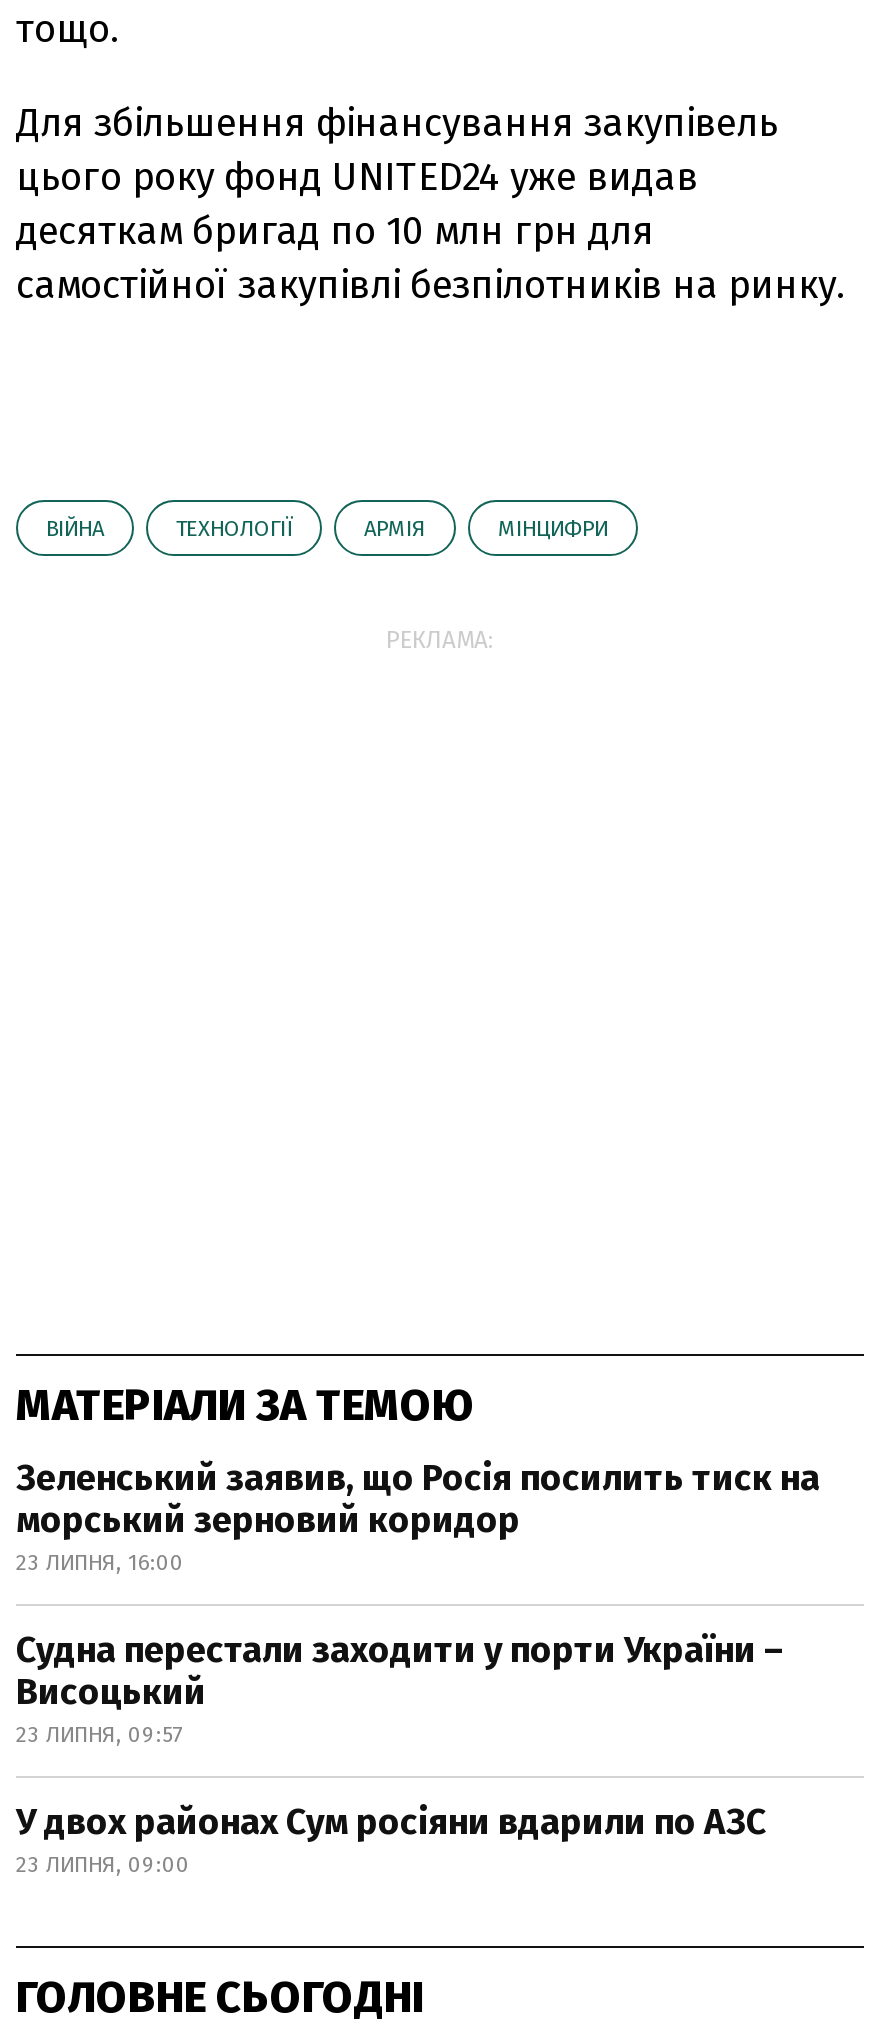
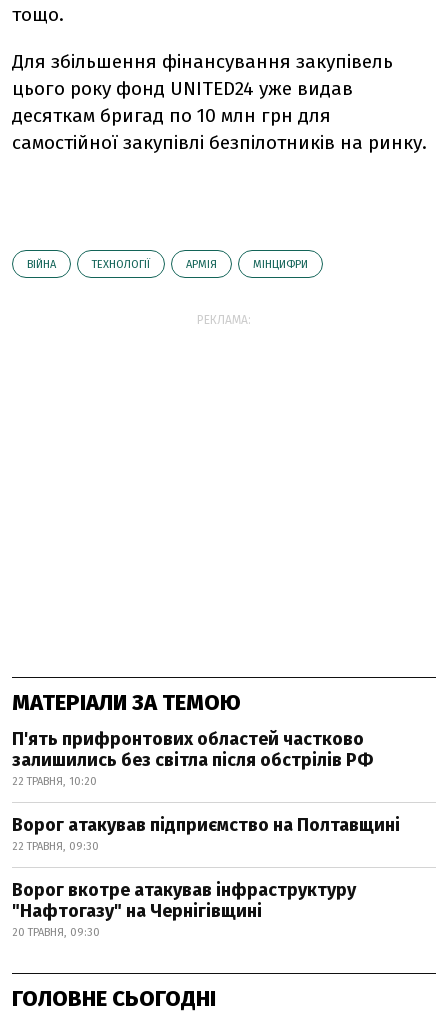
[16,1456,820,1576] Зеленський заявив, що Росія посилить тиск на | морський зерновий коридор | 23 ЛИПНЯ, 16:00 -> [12,728,373,788] П'ять прифронтових областей частково | залишились без світла після обстрілів РФ | 22 ТРАВНЯ, 10:20
[16,1628,786,1748] Судна перестали заходити у порти України – | Висоцький | 23 ЛИПНЯ, 09:57 -> [12,814,400,853] Ворог атакував підприємство на Полтавщині | 22 ТРАВНЯ, 09:30
[16,1800,768,1878] У двох районах Сум росіяни вдарили по АЗС | 23 ЛИПНЯ, 09:00 -> [12,879,356,939] Ворог вкотре атакував інфраструктуру | "Нафтогазу" на Чернігівщині | 20 ТРАВНЯ, 09:30

